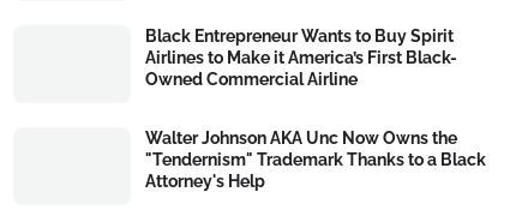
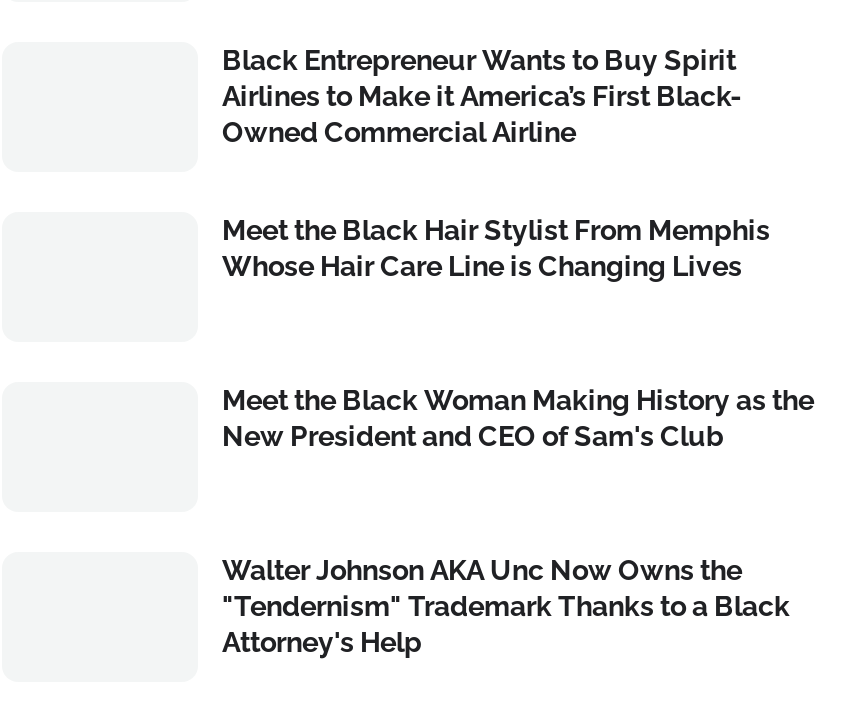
none -> [222,214,770,282] Meet the Black Hair Stylist From Memphis | Whose Hair Care Line is Changing Lives
none -> [222,384,814,452] Meet the Black Woman Making History as the | New President and CEO of Sam's Club

